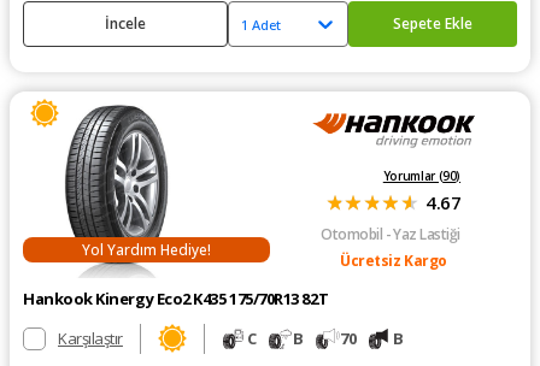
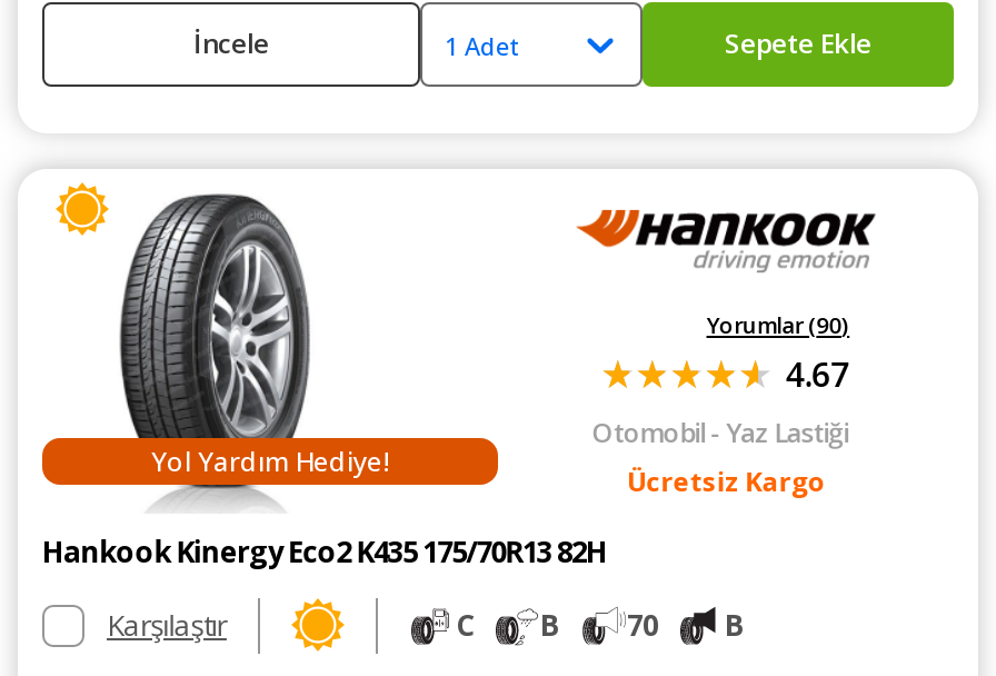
[23,288,328,309] Hankook Kinergy Eco2 K435 175/70R13 82T -> [42,531,607,571] Hankook Kinergy Eco2 K435 175/70R13 82H

